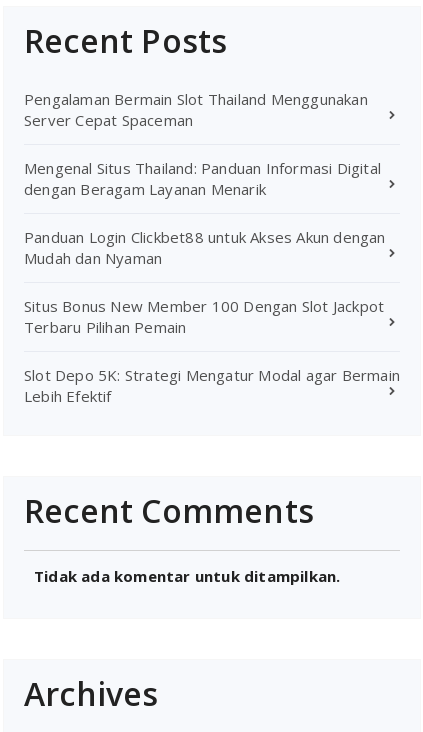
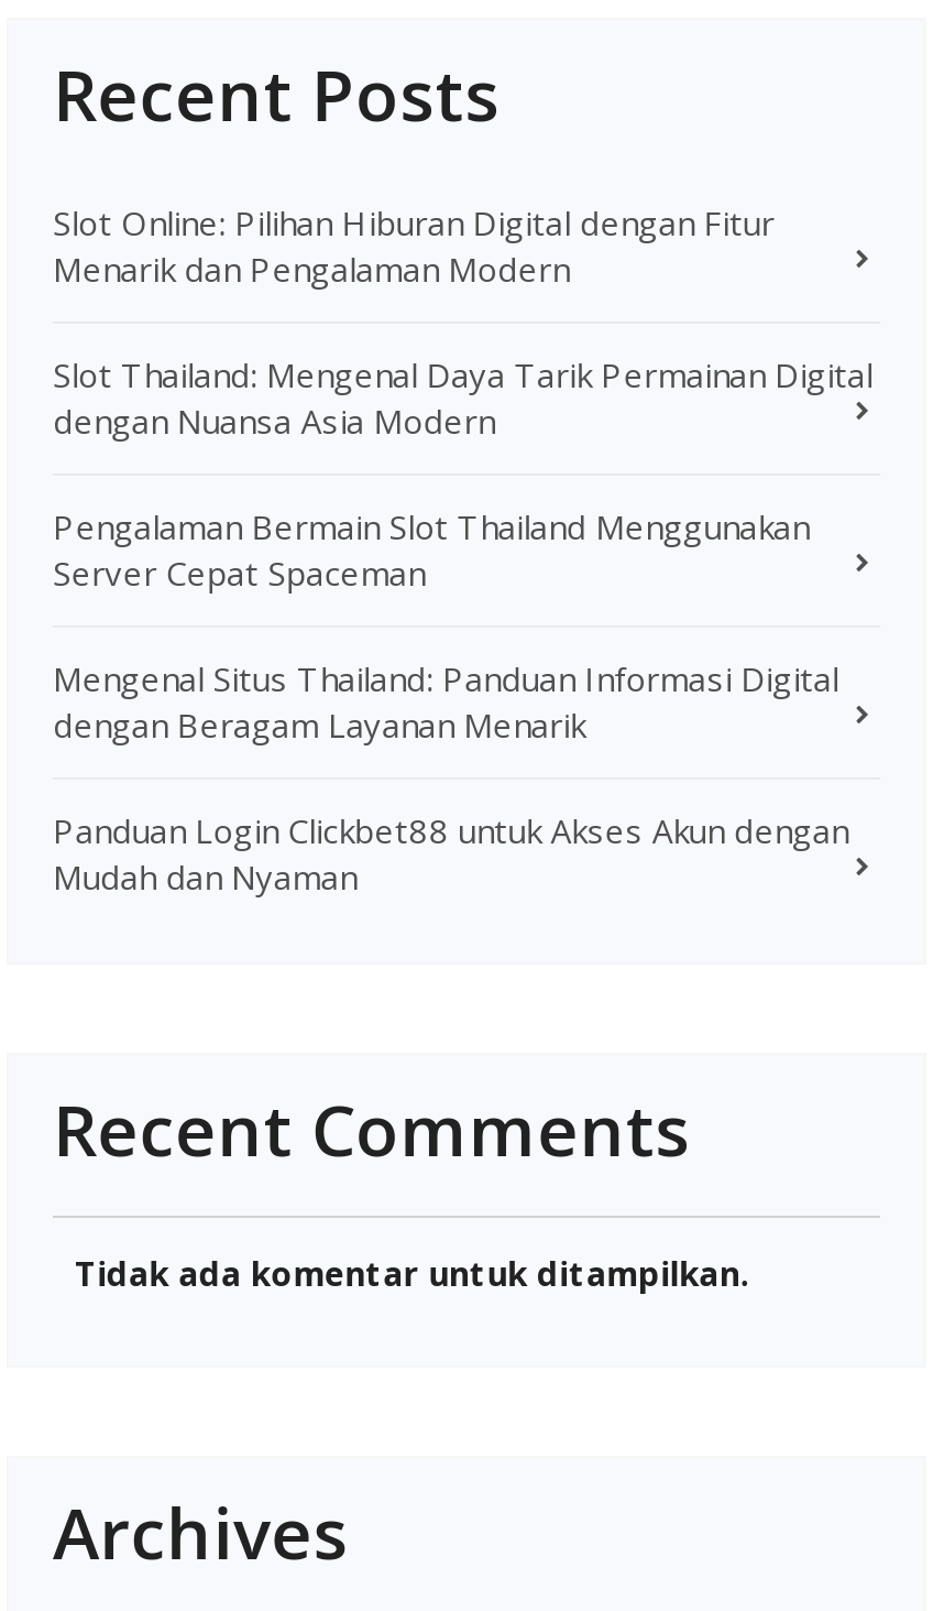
none -> [53,200,872,442] Slot Online: Pilihan Hiburan Digital dengan Fitur | Menarik dan Pengalaman Modern | Slot Thailand: Mengenal Daya Tarik Permainan Digital | dengan Nuansa Asia Modern
moved [24,89,386,268] -> [53,504,849,898]: Pengalaman Bermain Slot Thailand Menggunakan | Server Cepat Spaceman | Mengenal Situs Thailand: Panduan Informasi Digital | dengan Beragam Layanan Menarik | Panduan Login Clickbet88 untuk Akses Akun dengan | Mudah dan Nyaman
[24,296,400,406] Situs Bonus New Member 100 Dengan Slot Jackpot | Terbaru Pilihan Pemain | Slot Depo 5K: Strategi Mengatur Modal agar Bermain | Lebih Efektif -> none

